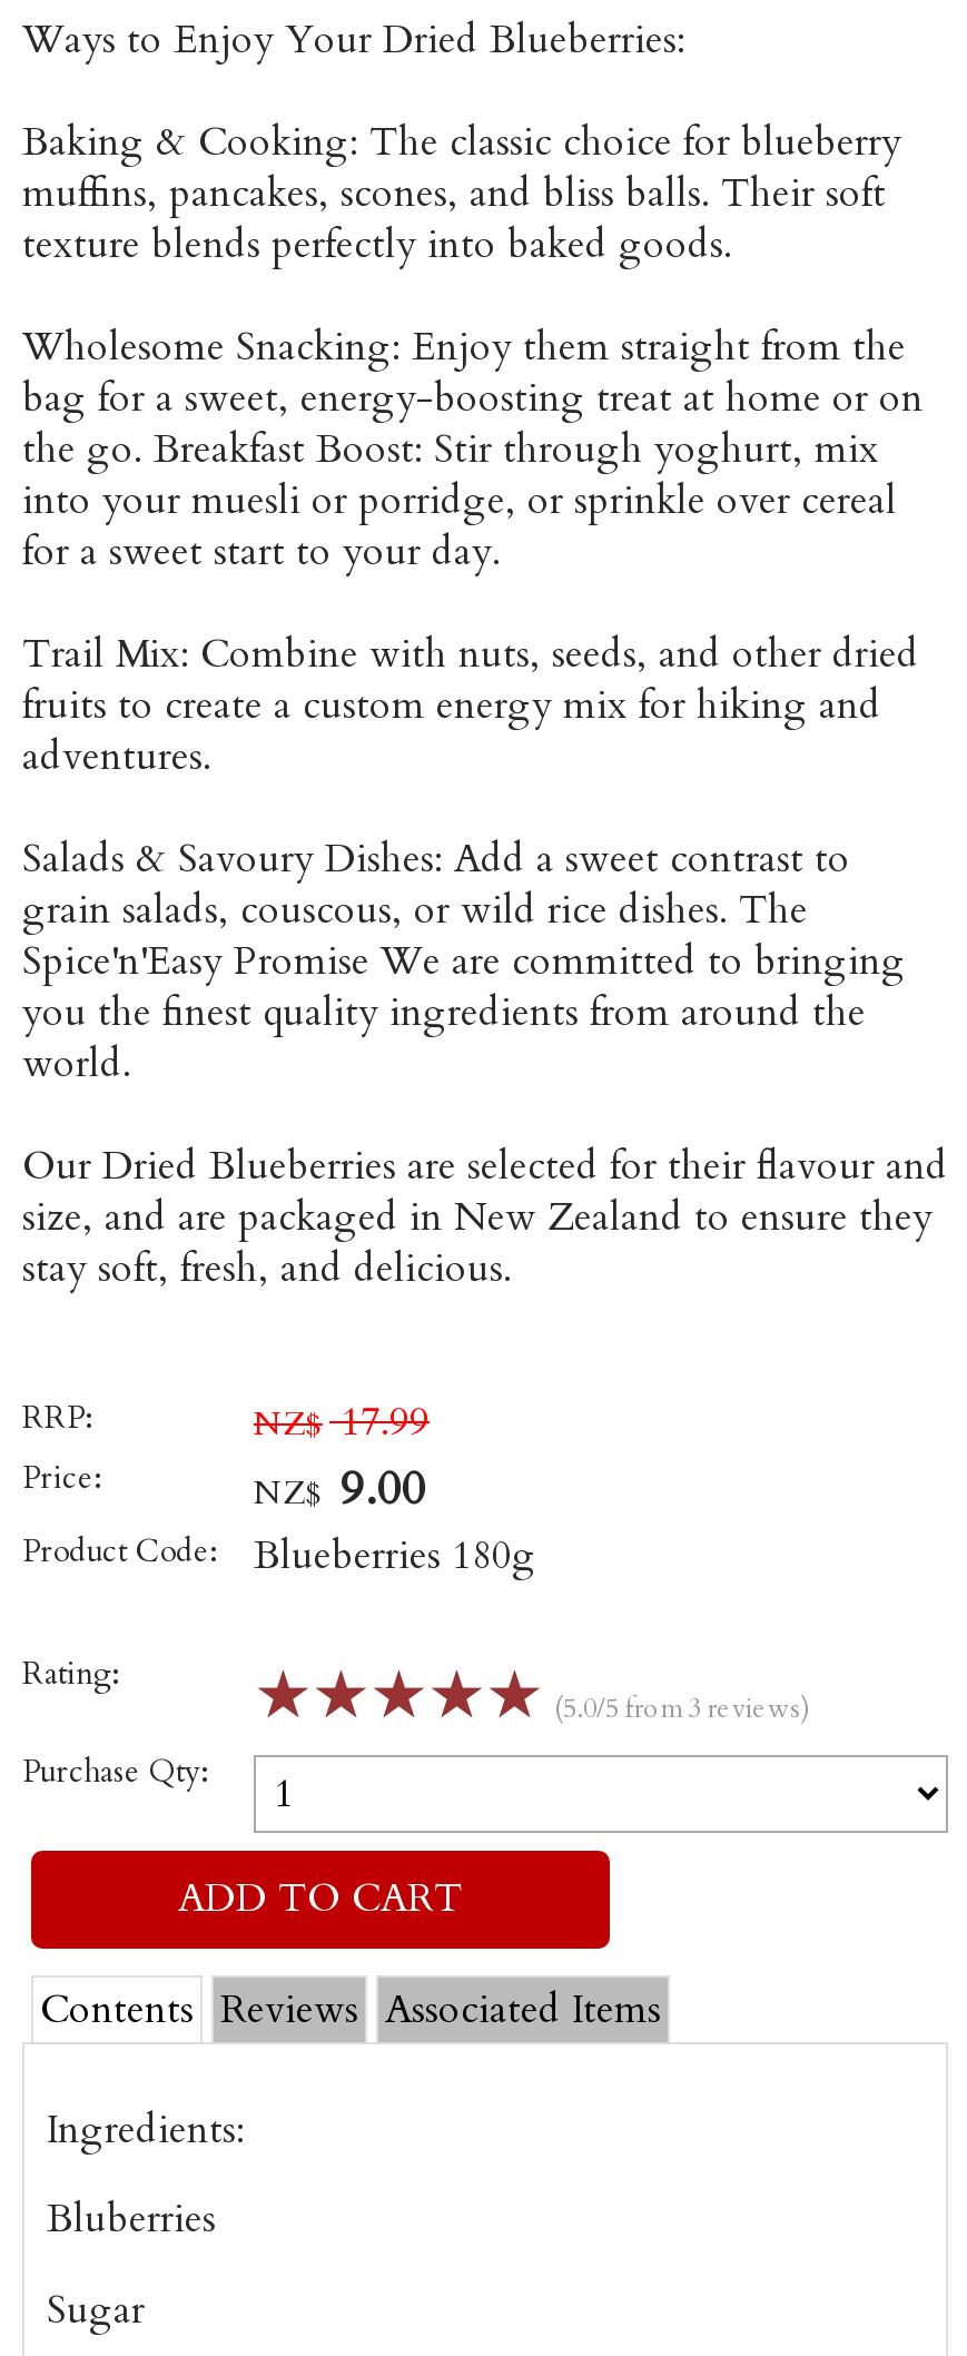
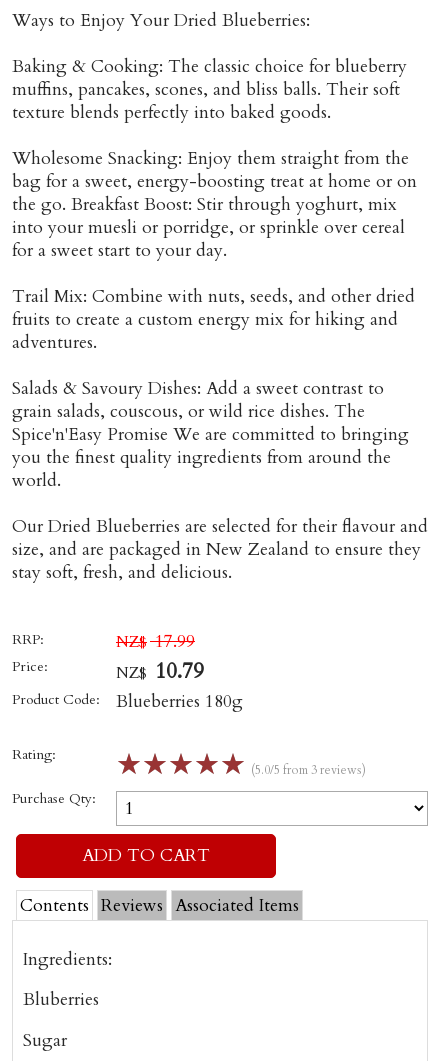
[254,1457,425,1521] NZ$ 9.00 -> [116,657,204,686] NZ$ 10.79

